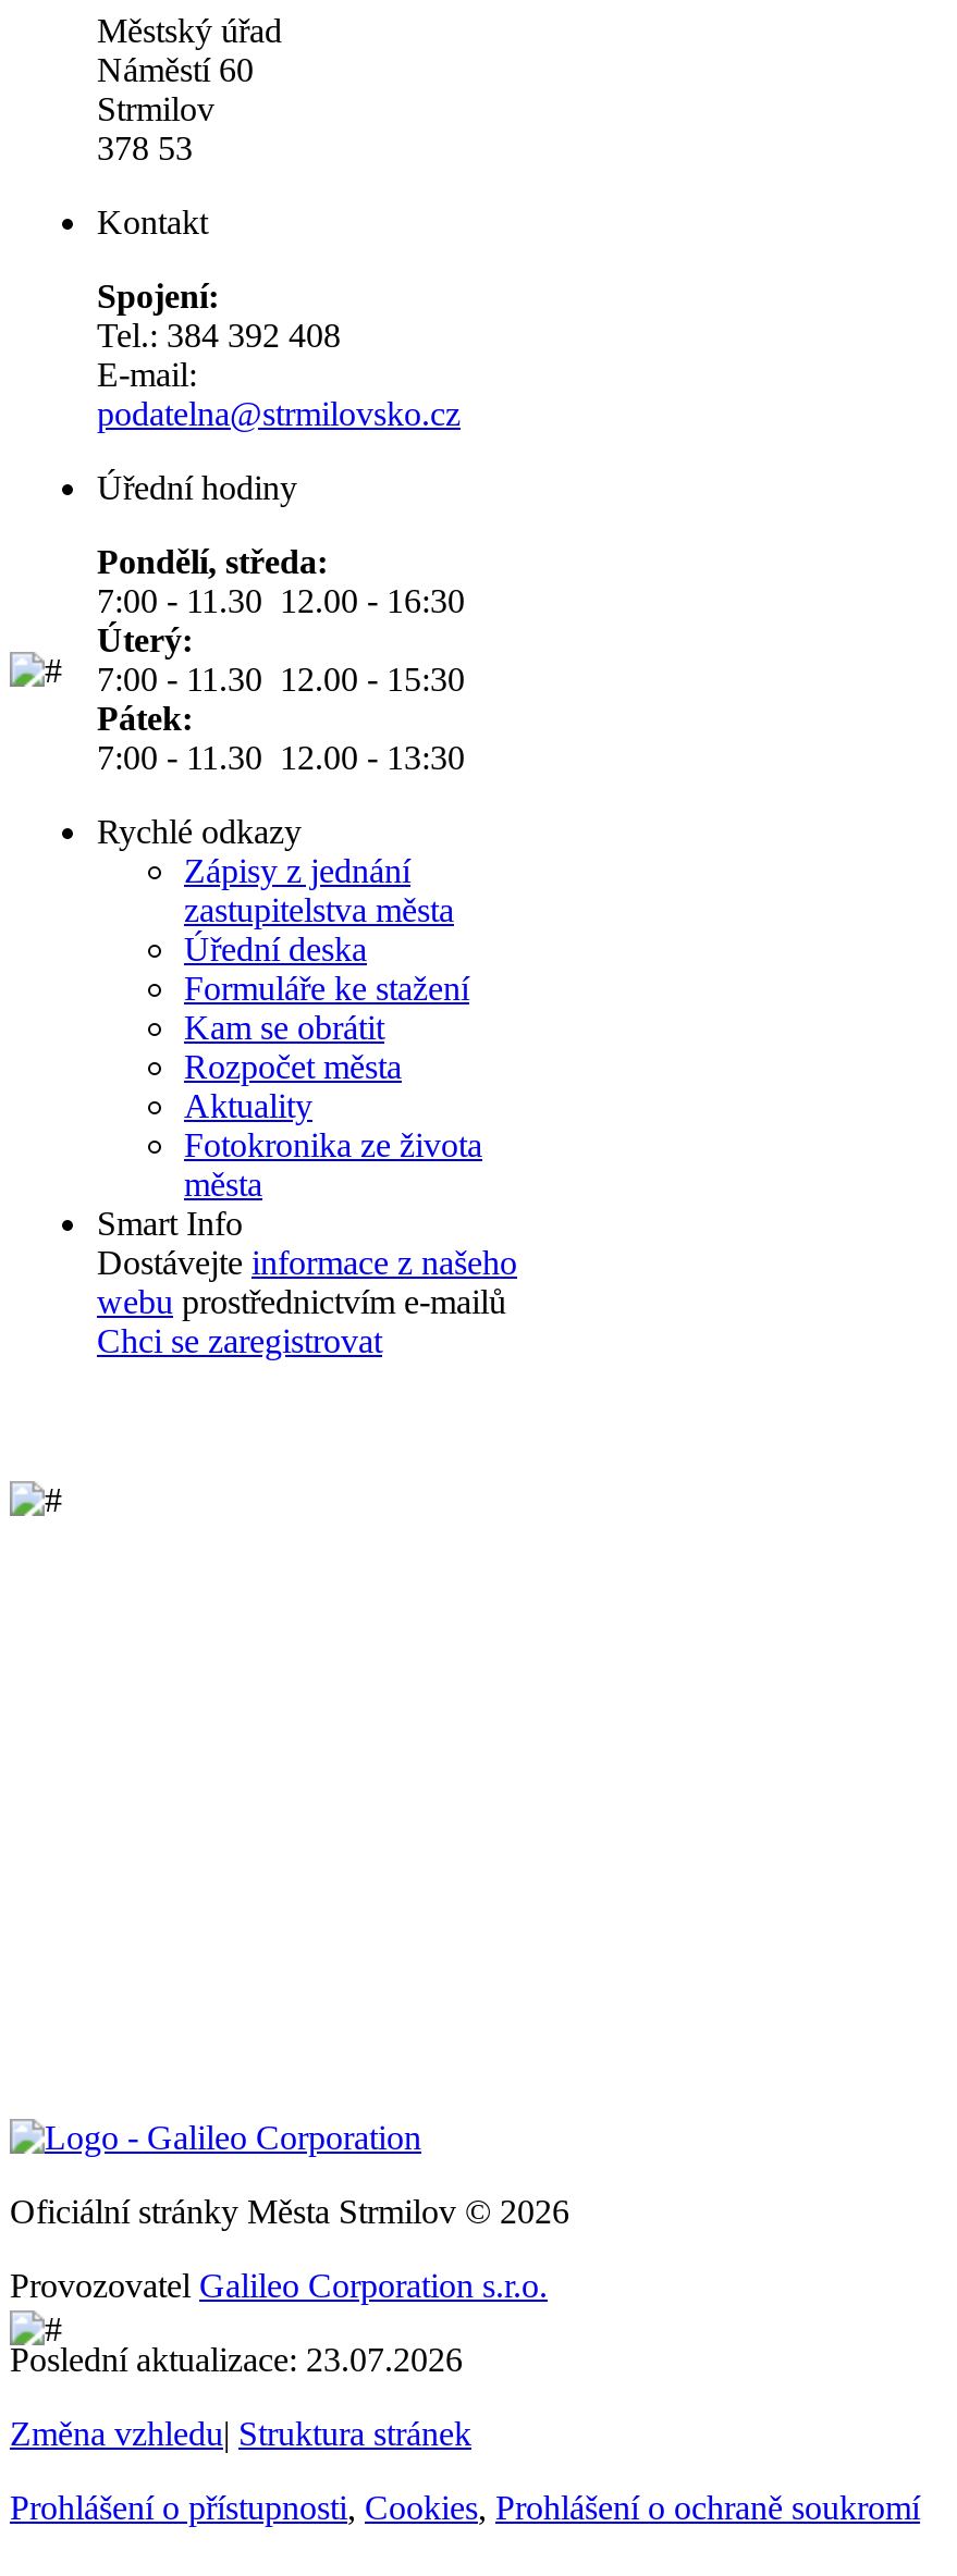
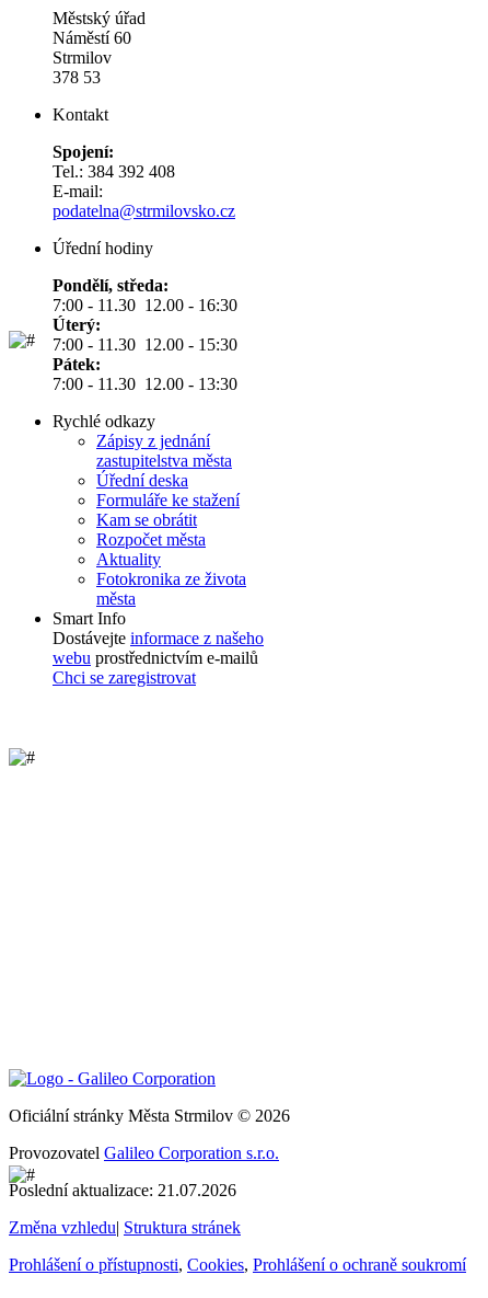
[10,2342,463,2379] Poslední aktualizace: 23.07.2026 -> [9,1181,236,1200] Poslední aktualizace: 21.07.2026

